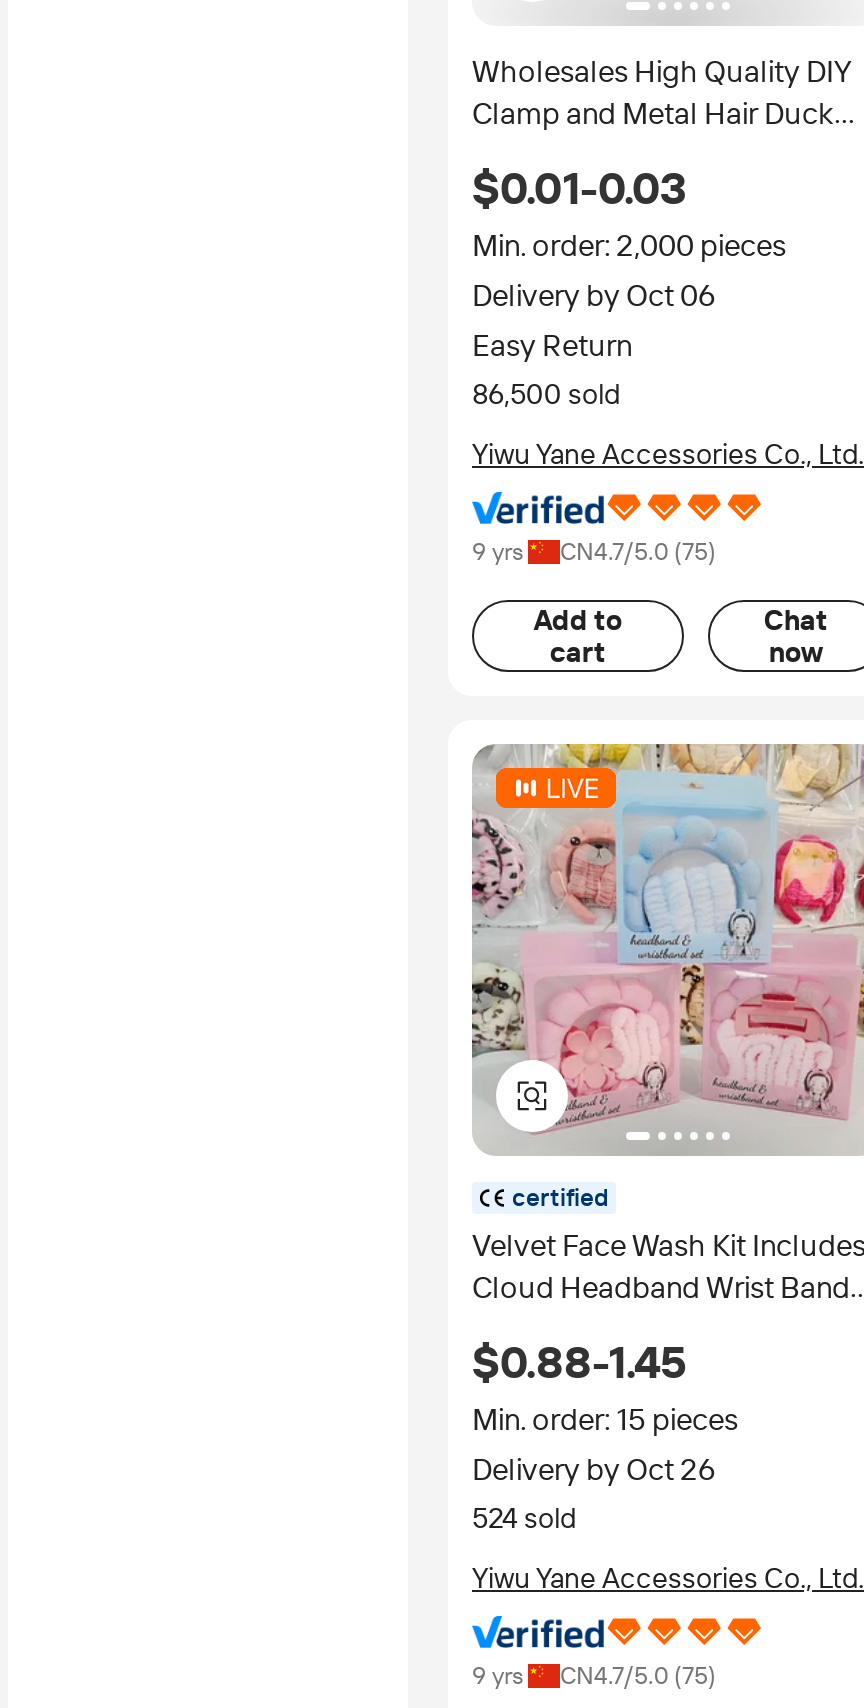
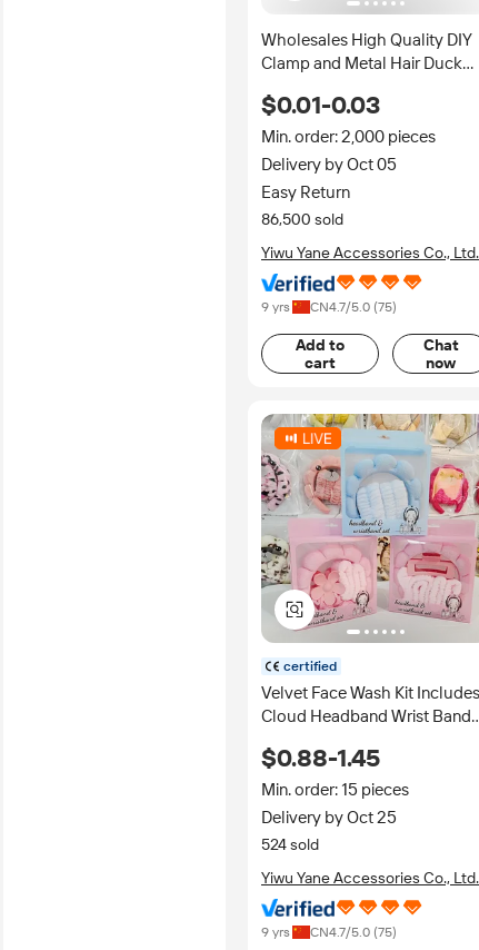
[472,278,716,314] Delivery by Oct 06 -> [261,155,397,175] Delivery by Oct 05
[472,1452,716,1488] Delivery by Oct 26 -> [261,808,397,828] Delivery by Oct 25

